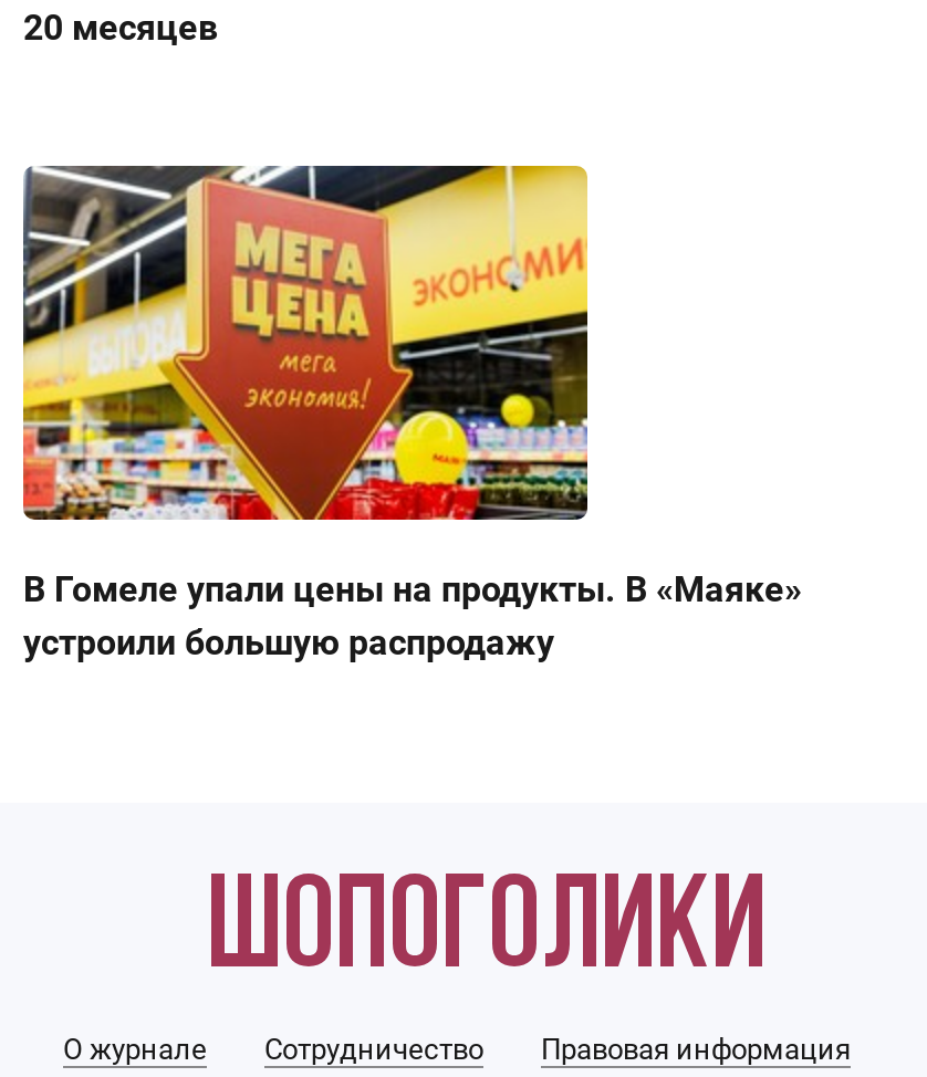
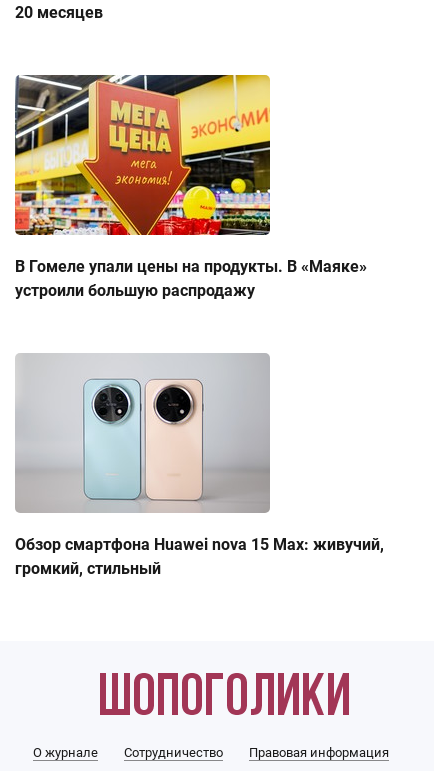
none -> [15,353,384,578] [image] | Обзор смартфона Huawei nova 15 Max: живучий, | громкий, стильный

